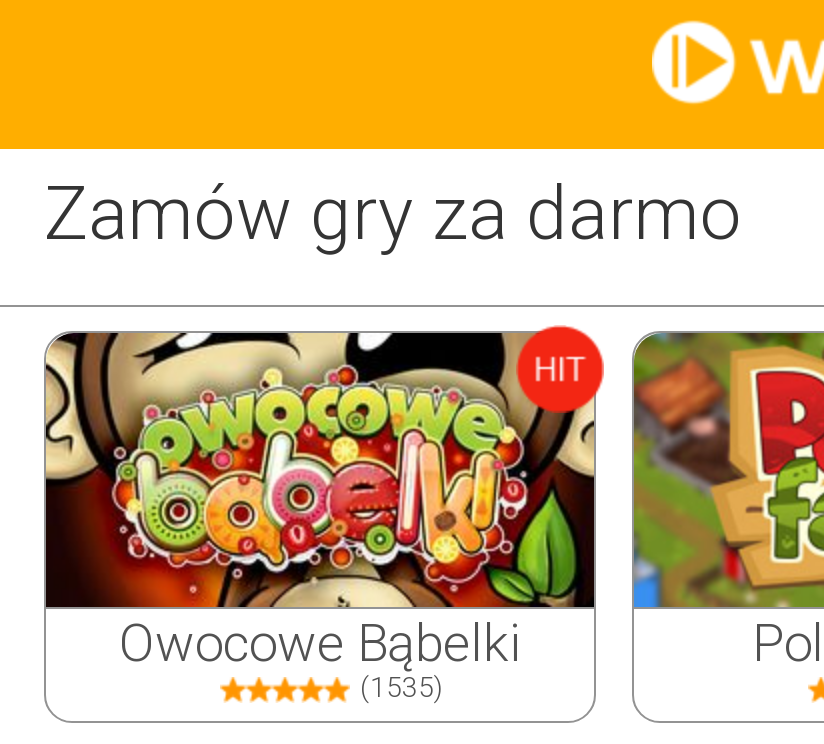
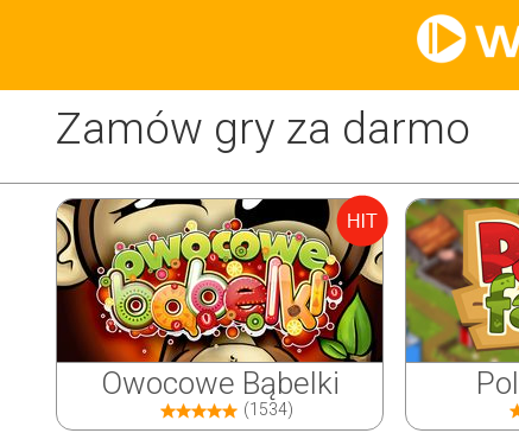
[360,671,444,703] (1535) -> [243,400,293,419] (1534)

